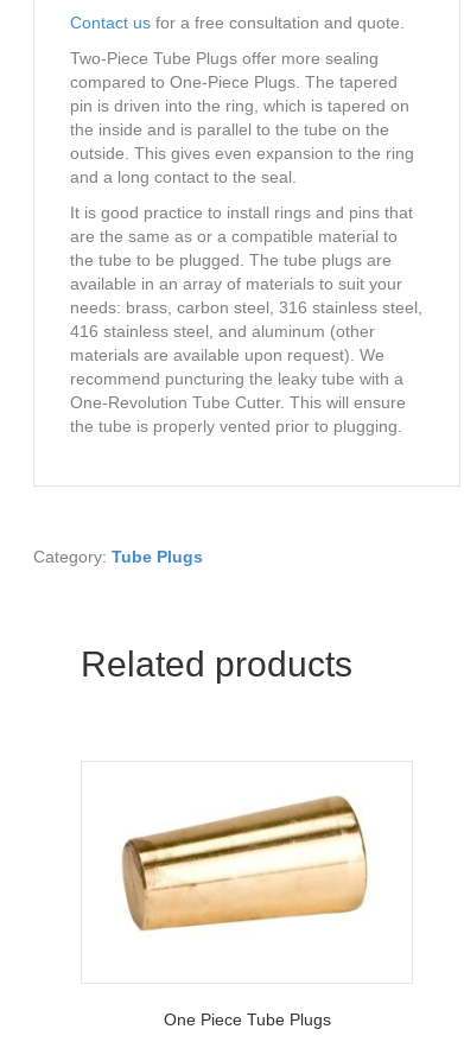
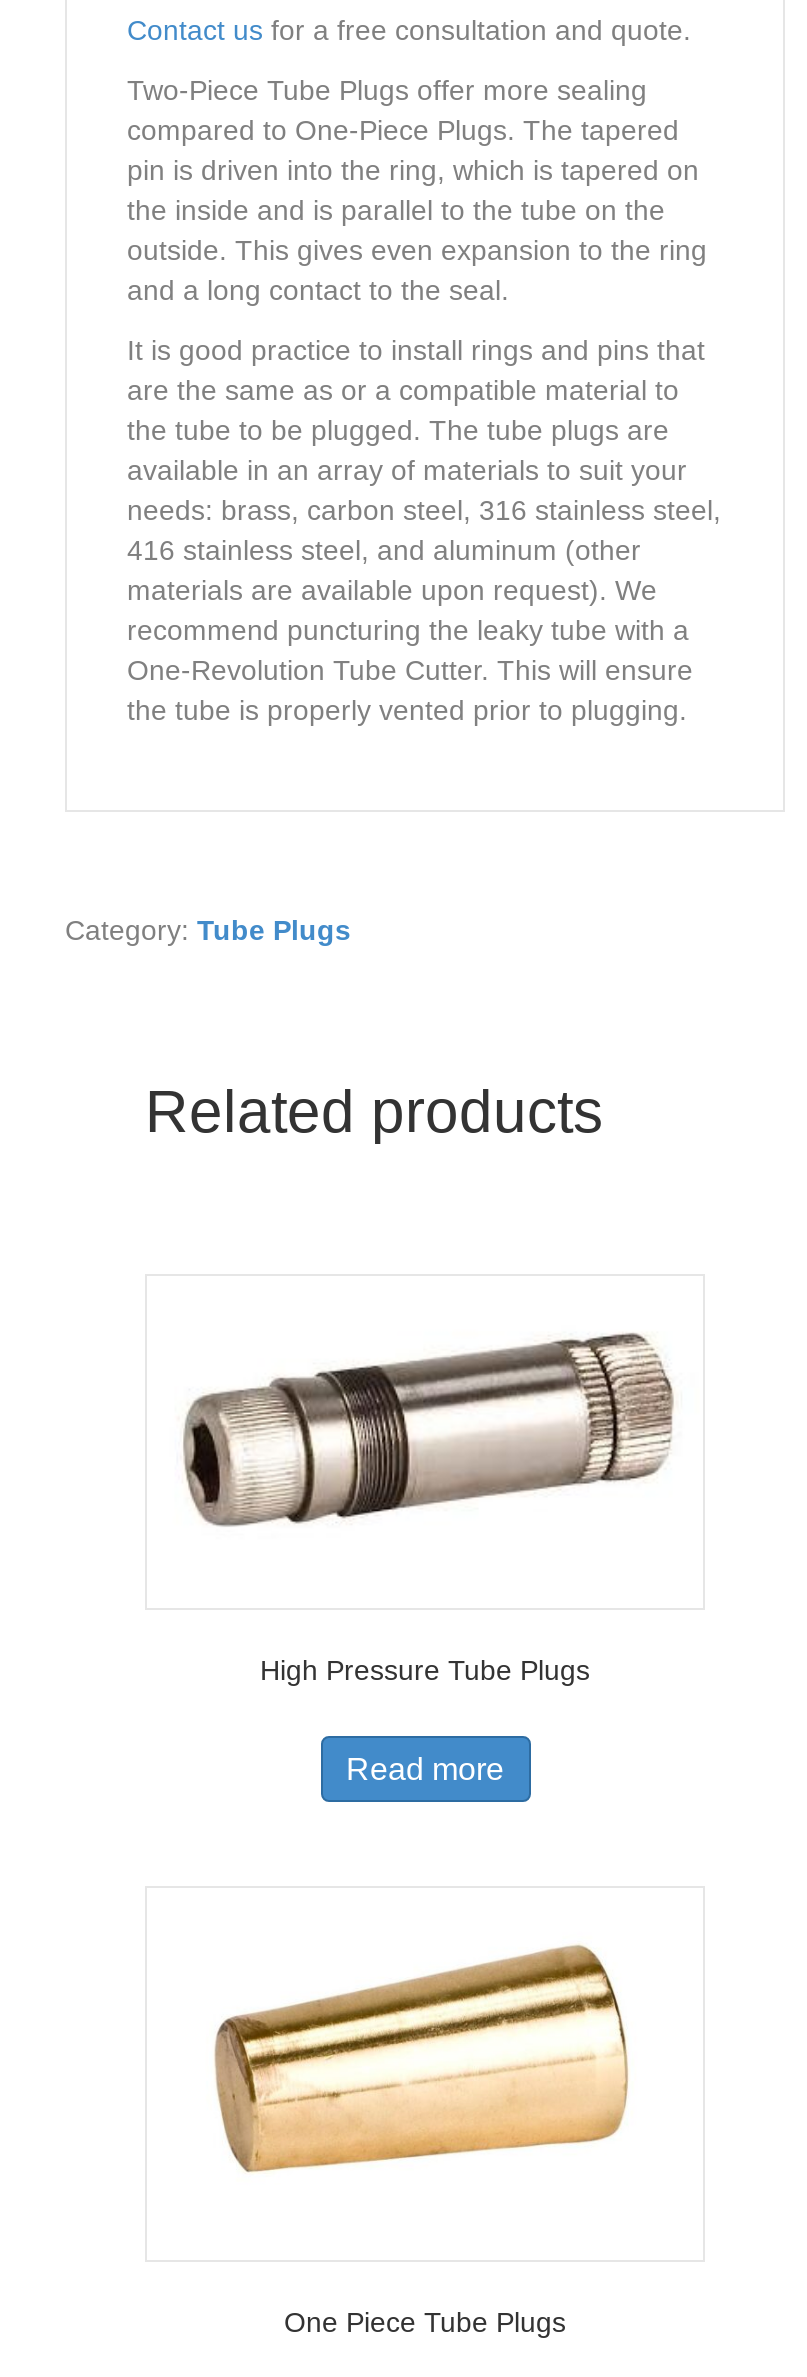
none -> [181,1332,675,1528] [image]
none -> [260,1654,590,1786] High Pressure Tube Plugs | Read more

